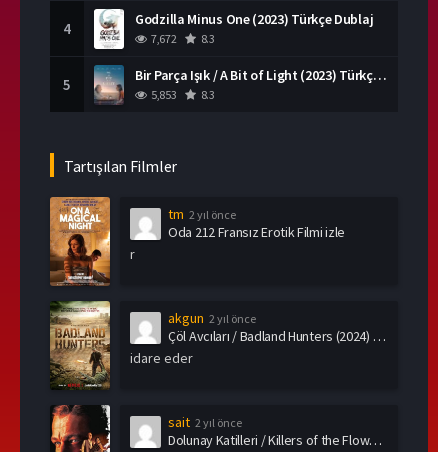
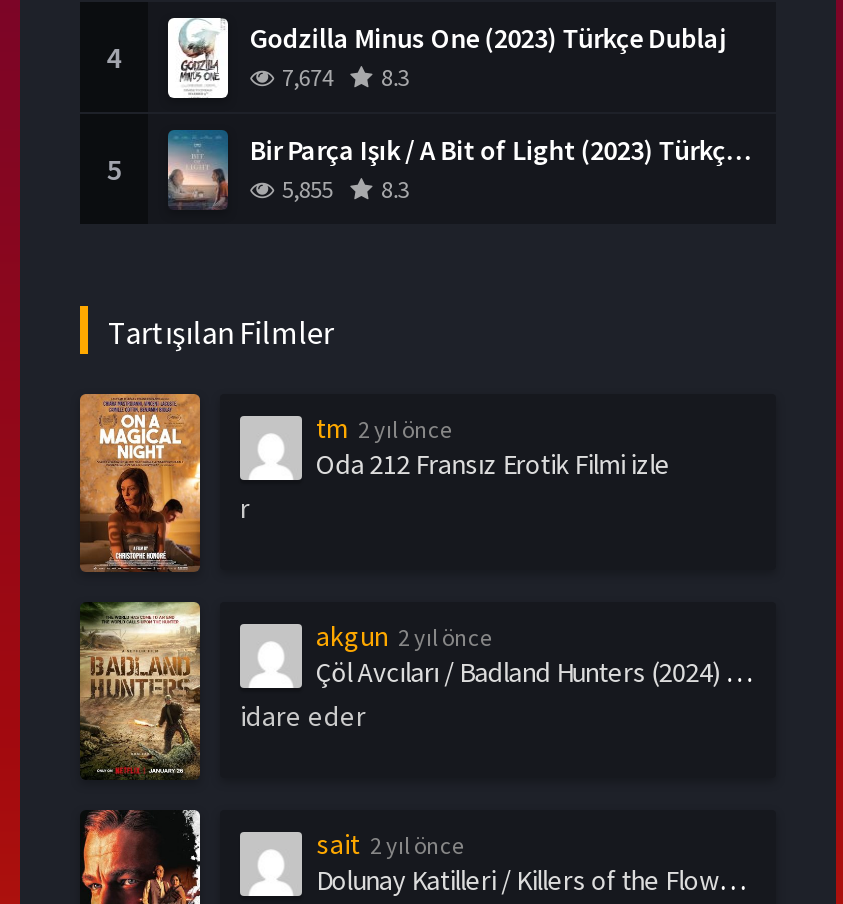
[151,31,215,46] 7,672 8.3 -> [282,62,409,92] 7,674 8.3
[151,87,215,102] 5,853 8.3 -> [282,174,409,204] 5,855 8.3

